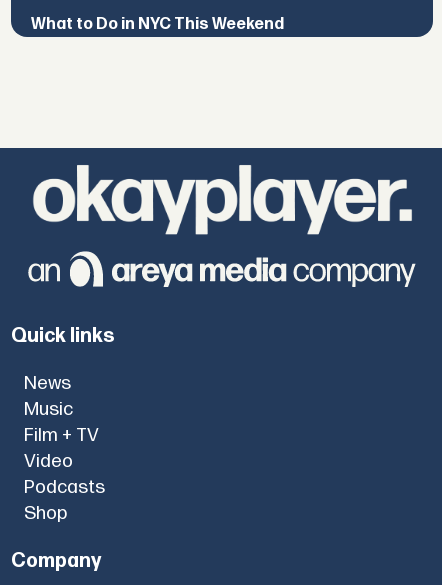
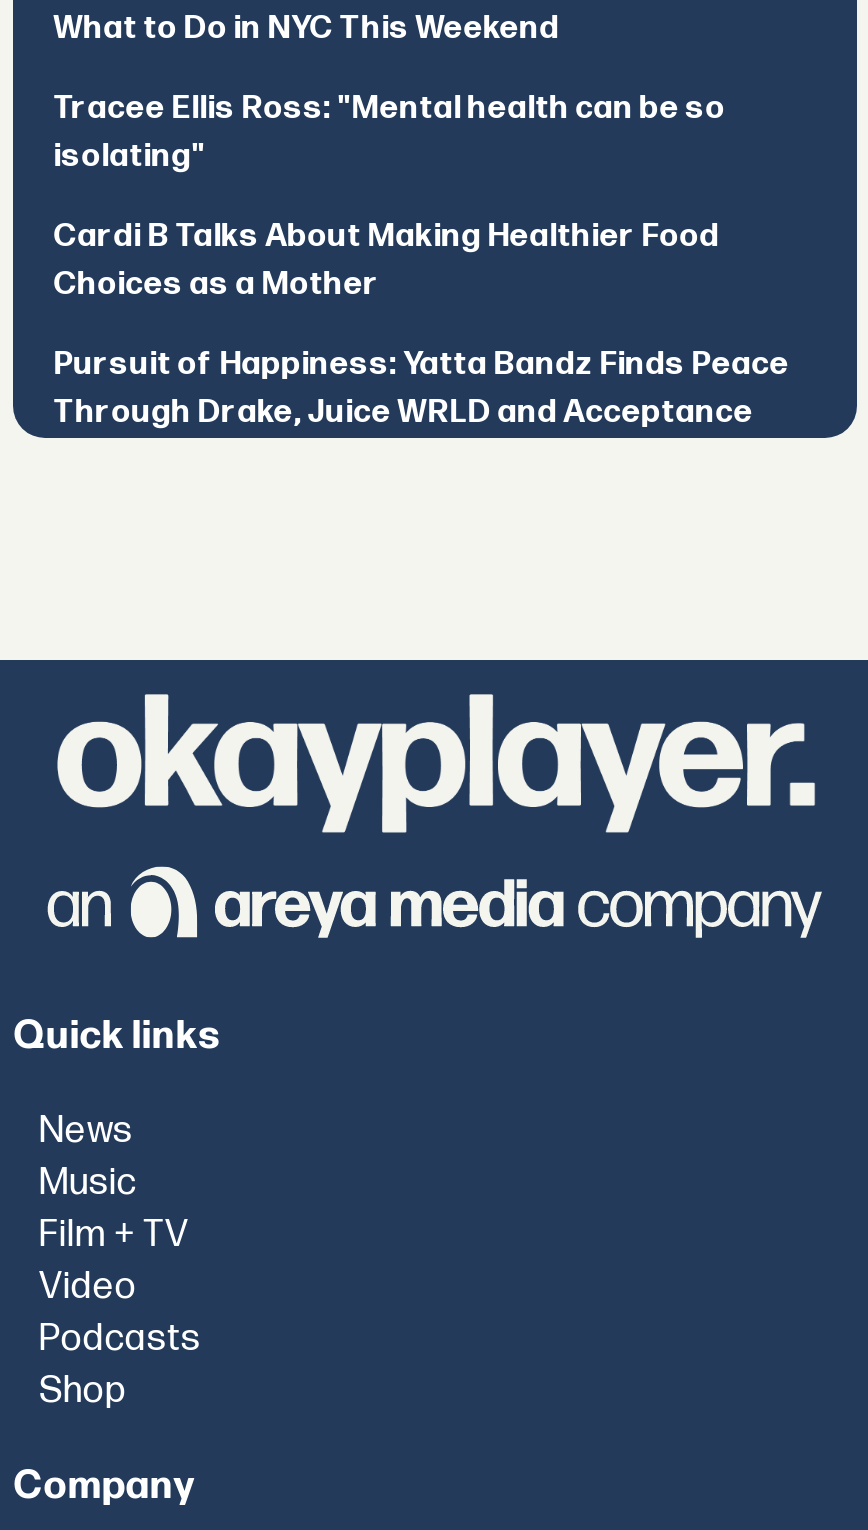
none -> [53,89,789,431] Tracee Ellis Ross: "Mental health can be so | isolating" | Cardi B Talks About Making Healthier Food | Choices as a Mother | Pursuit of Happiness: Yatta Bandz Finds Peace | Through Drake, Juice WRLD and Acceptance

